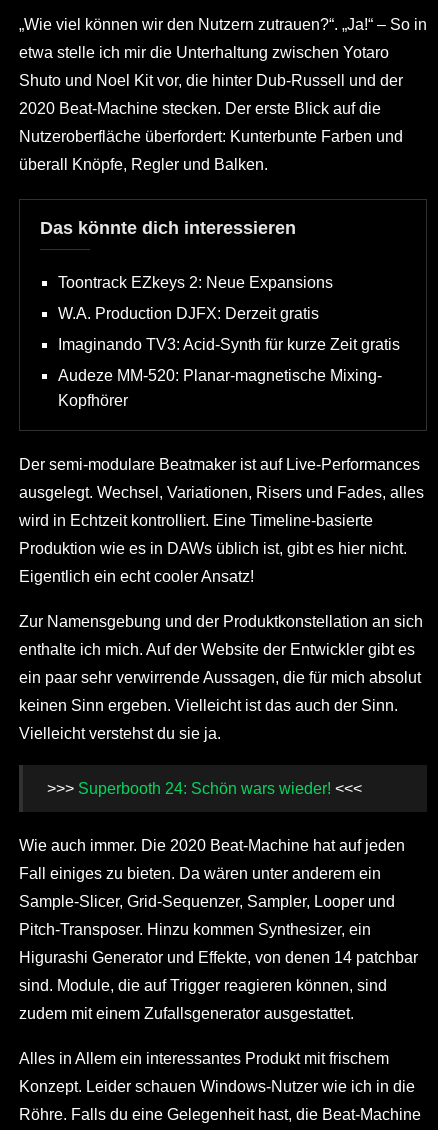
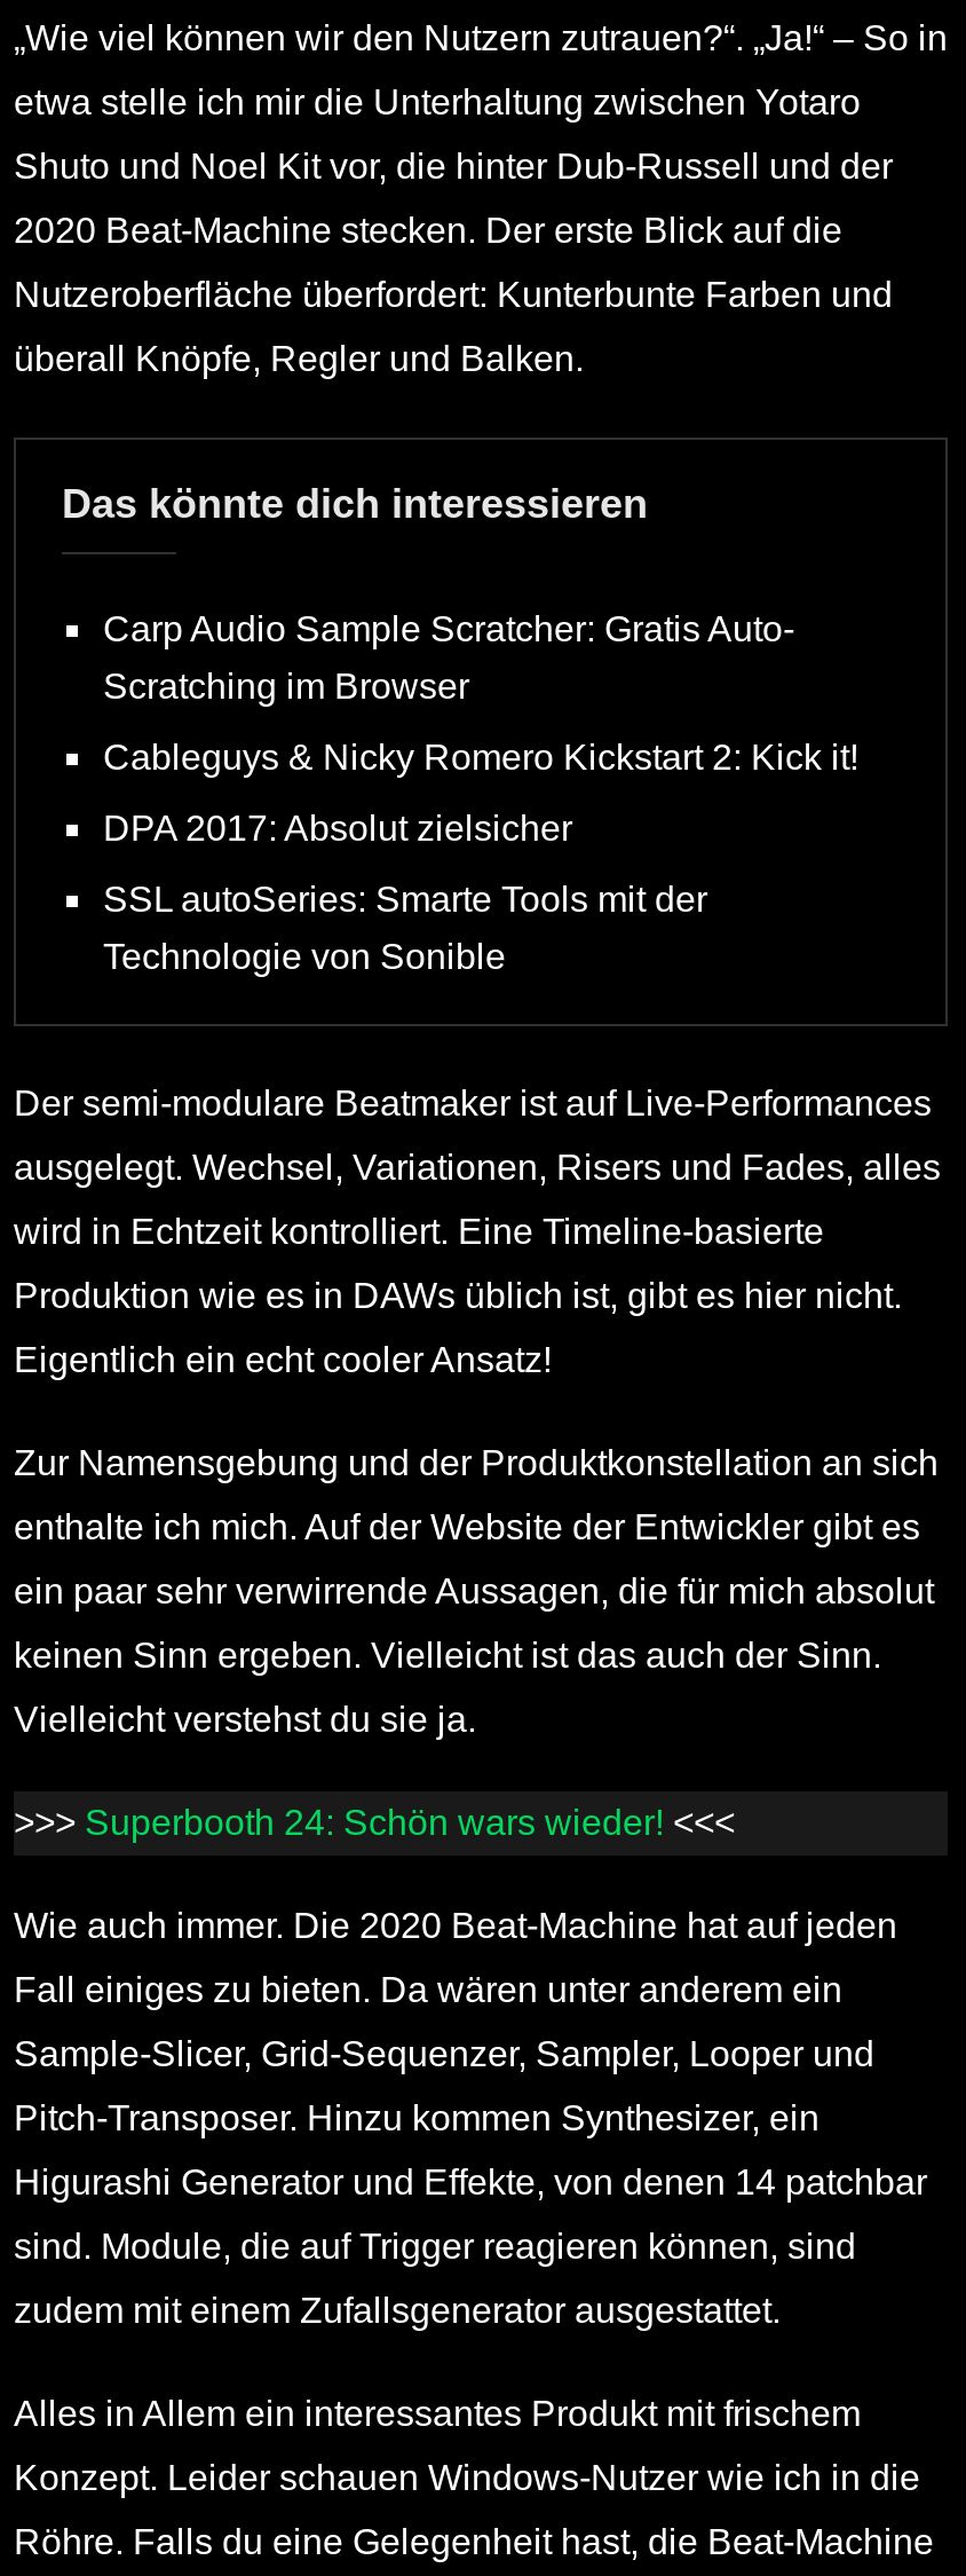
[58,274,400,409] Toontrack EZkeys 2: Neue Expansions | W.A. Production DJFX: Derzeit gratis | Imaginando TV3: Acid-Synth für kurze Zeit gratis | Audeze MM-520: Planar-magnetische Mixing- | Kopfhörer -> [103,610,858,977] Carp Audio Sample Scratcher: Gratis Auto- | Scratching im Browser | Cableguys & Nicky Romero Kickstart 2: Kick it! | DPA 2017: Absolut zielsicher | SSL autoSeries: Smarte Tools mit der | Technologie von Sonible
moved [19,456,424,742] -> [14,1085,941,1740]: Der semi-modulare Beatmaker ist auf Live-Performances | ausgelegt. Wechsel, Variationen, Risers und Fades, alles | wird in Echtzeit kontrolliert. Eine Timeline-basierte | ... | keinen Sinn ergeben. Vielleicht ist das auch der Sinn. | Vielleicht verstehst du sie ja.

